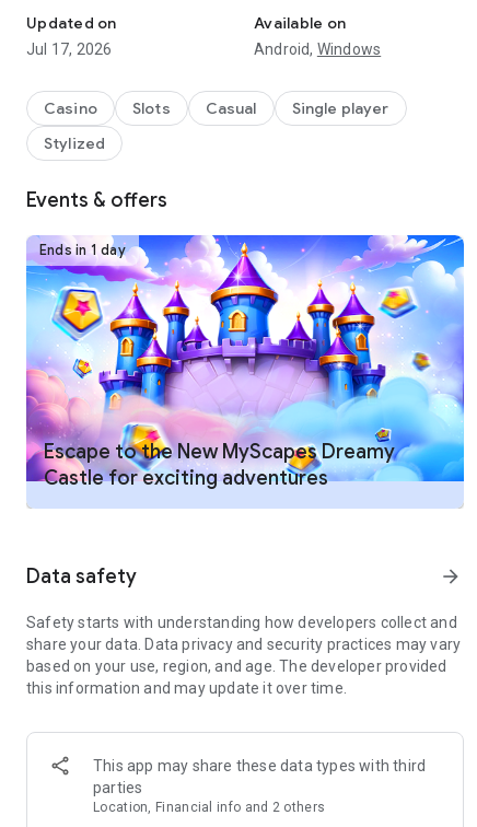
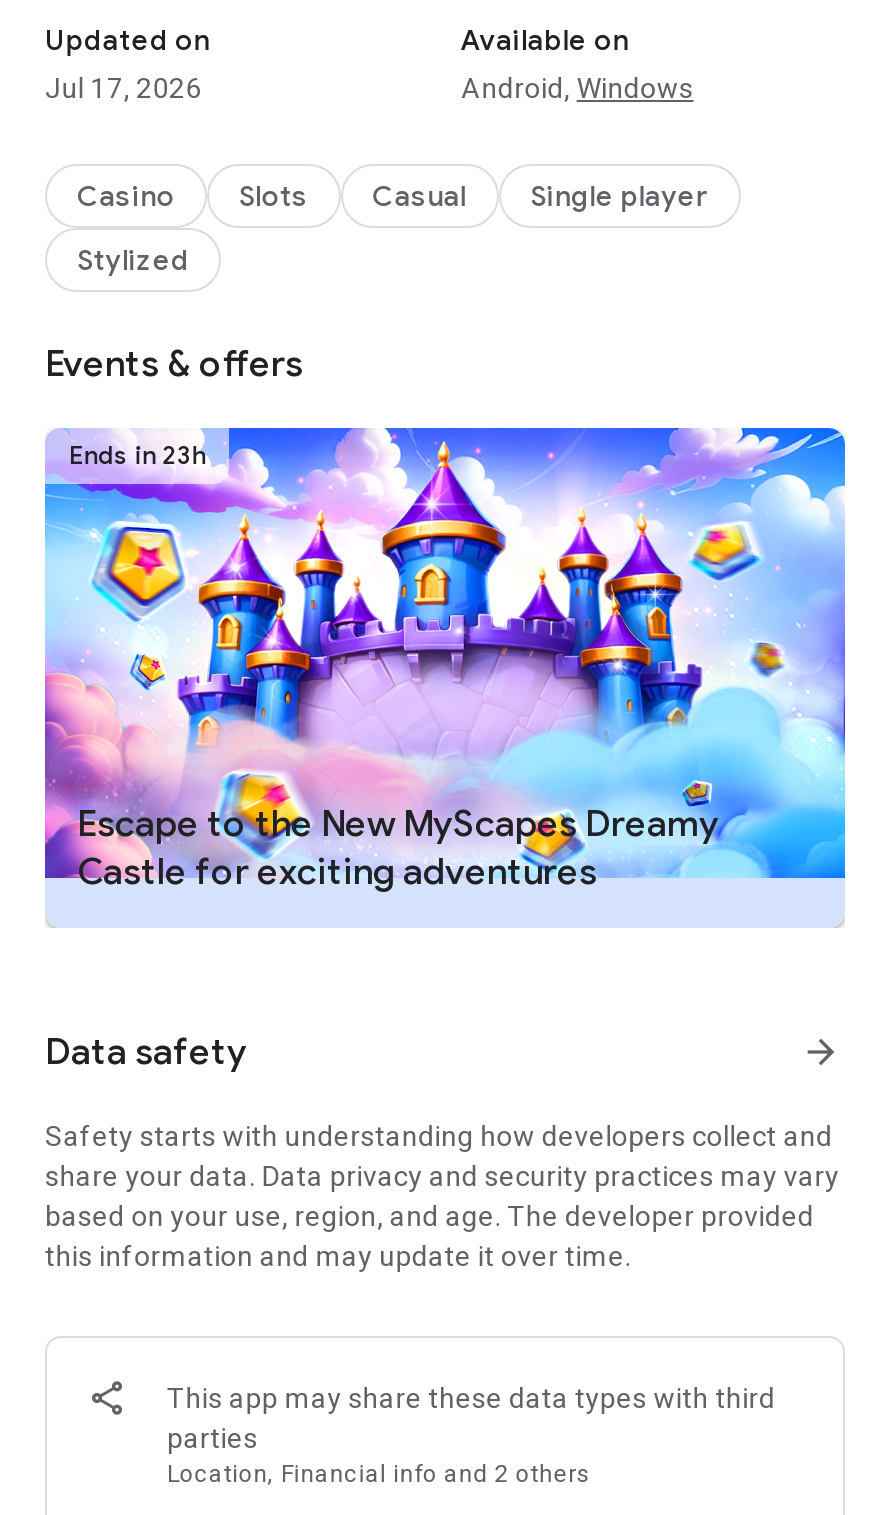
[39,242,126,259] Ends in 1 day -> [69,440,206,472] Ends in 23h

